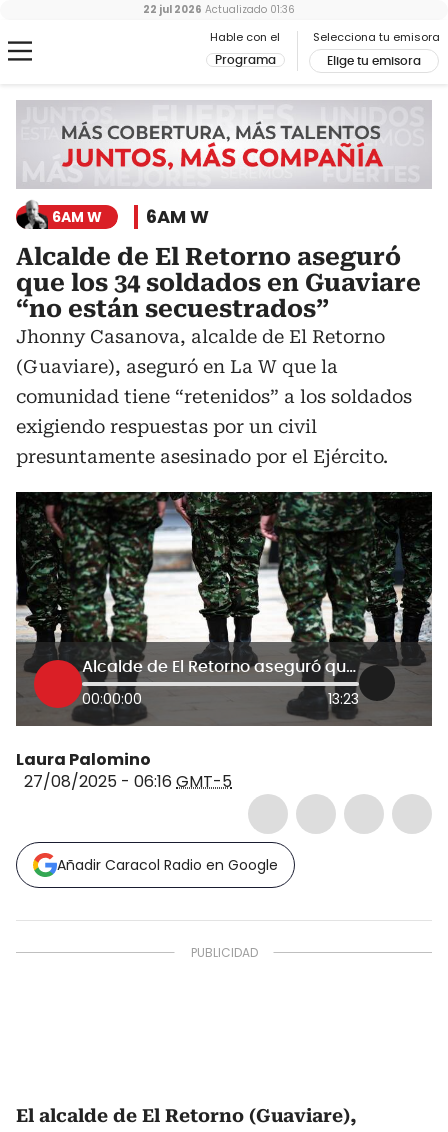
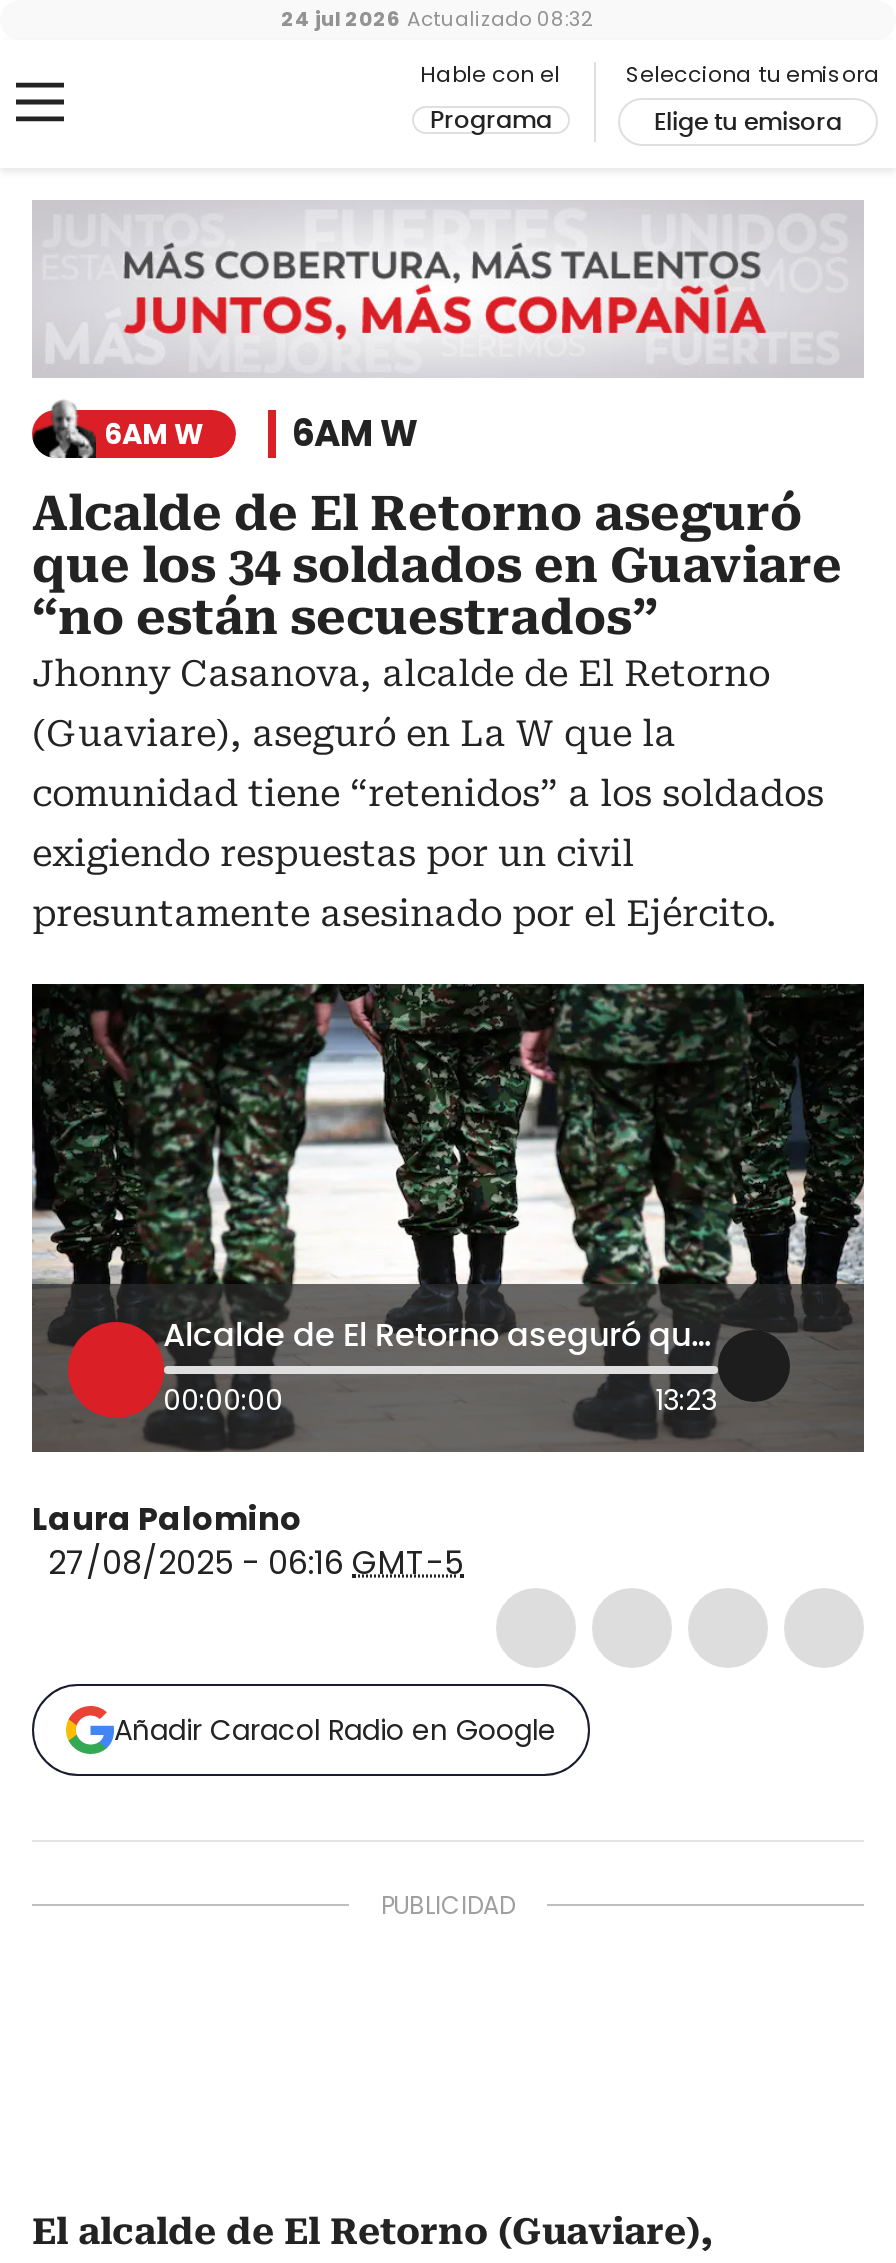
[143,2,295,17] 22 jul 2026 Actualizado 01:36 -> [281,4,595,34] 24 jul 2026 Actualizado 08:32

